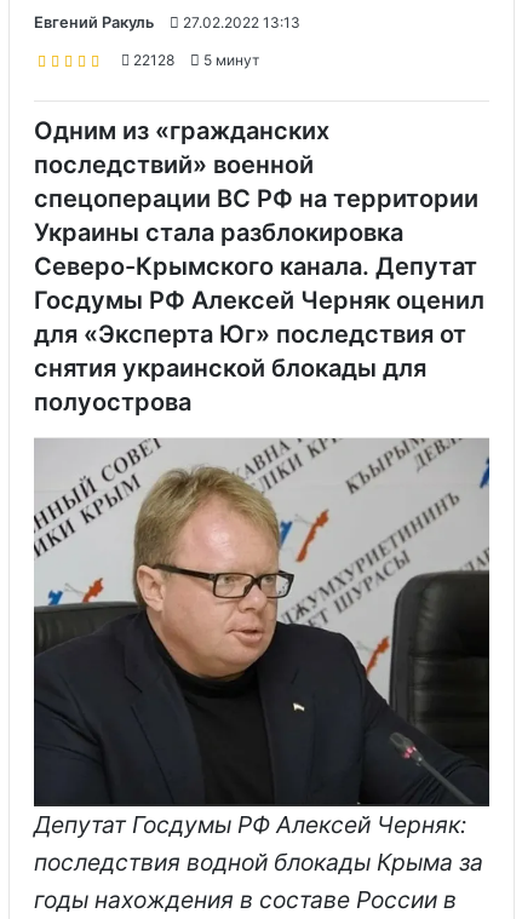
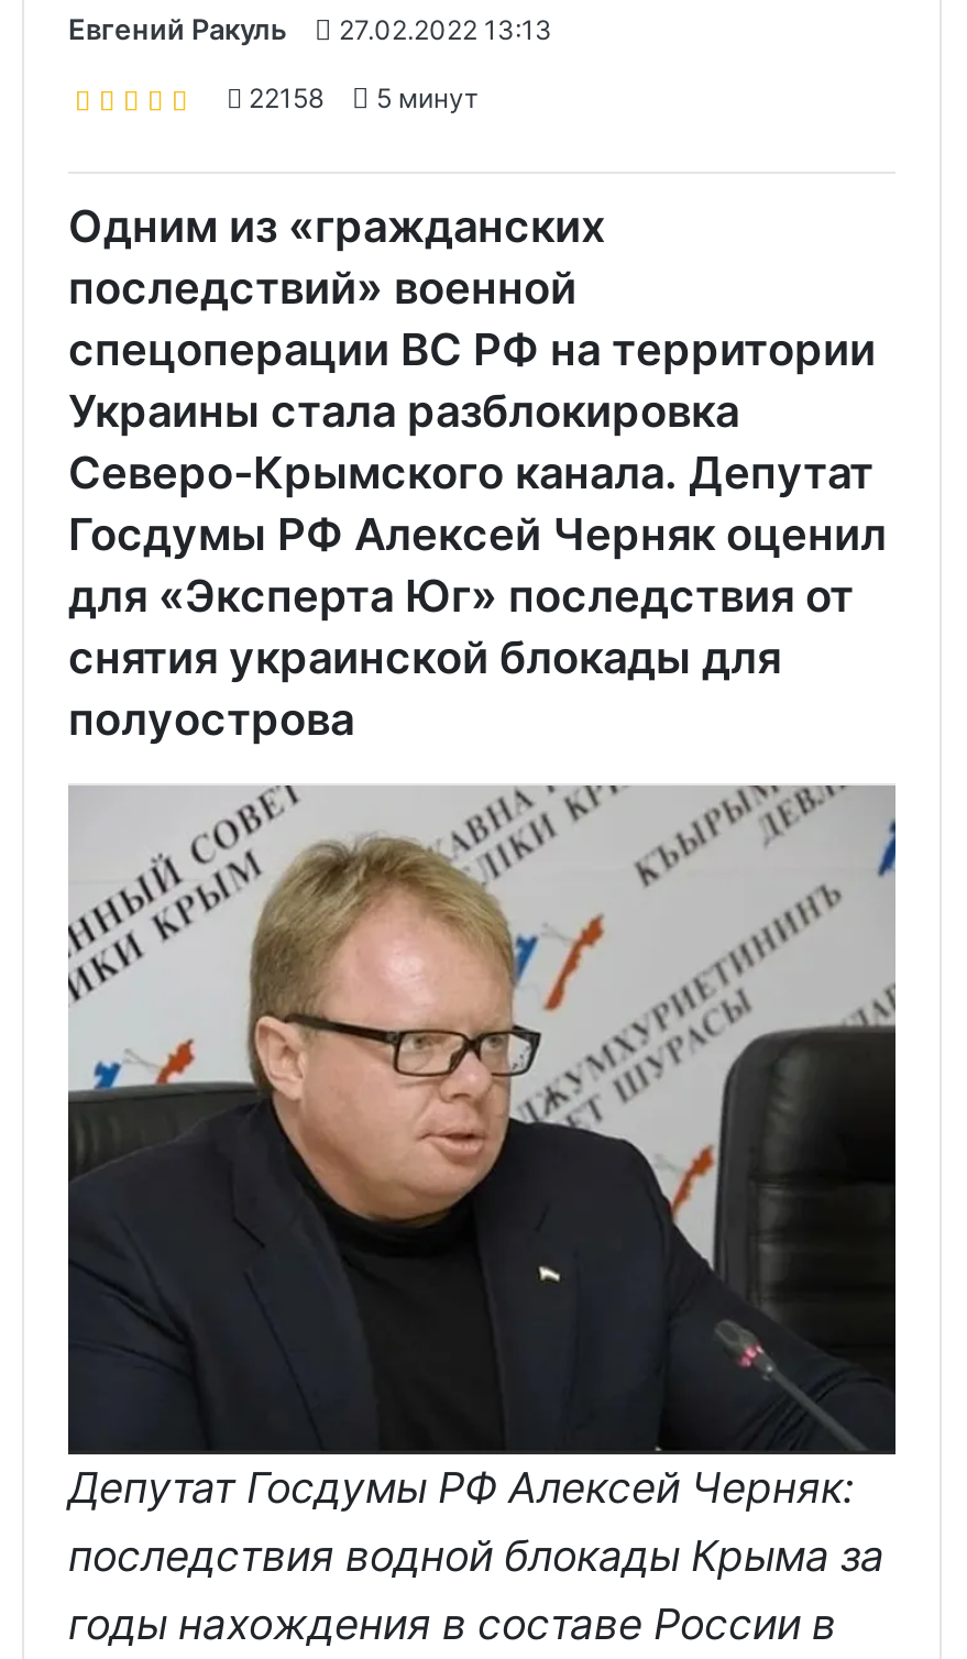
[130,51,174,69] 22128 -> [242,82,323,115] 22158

